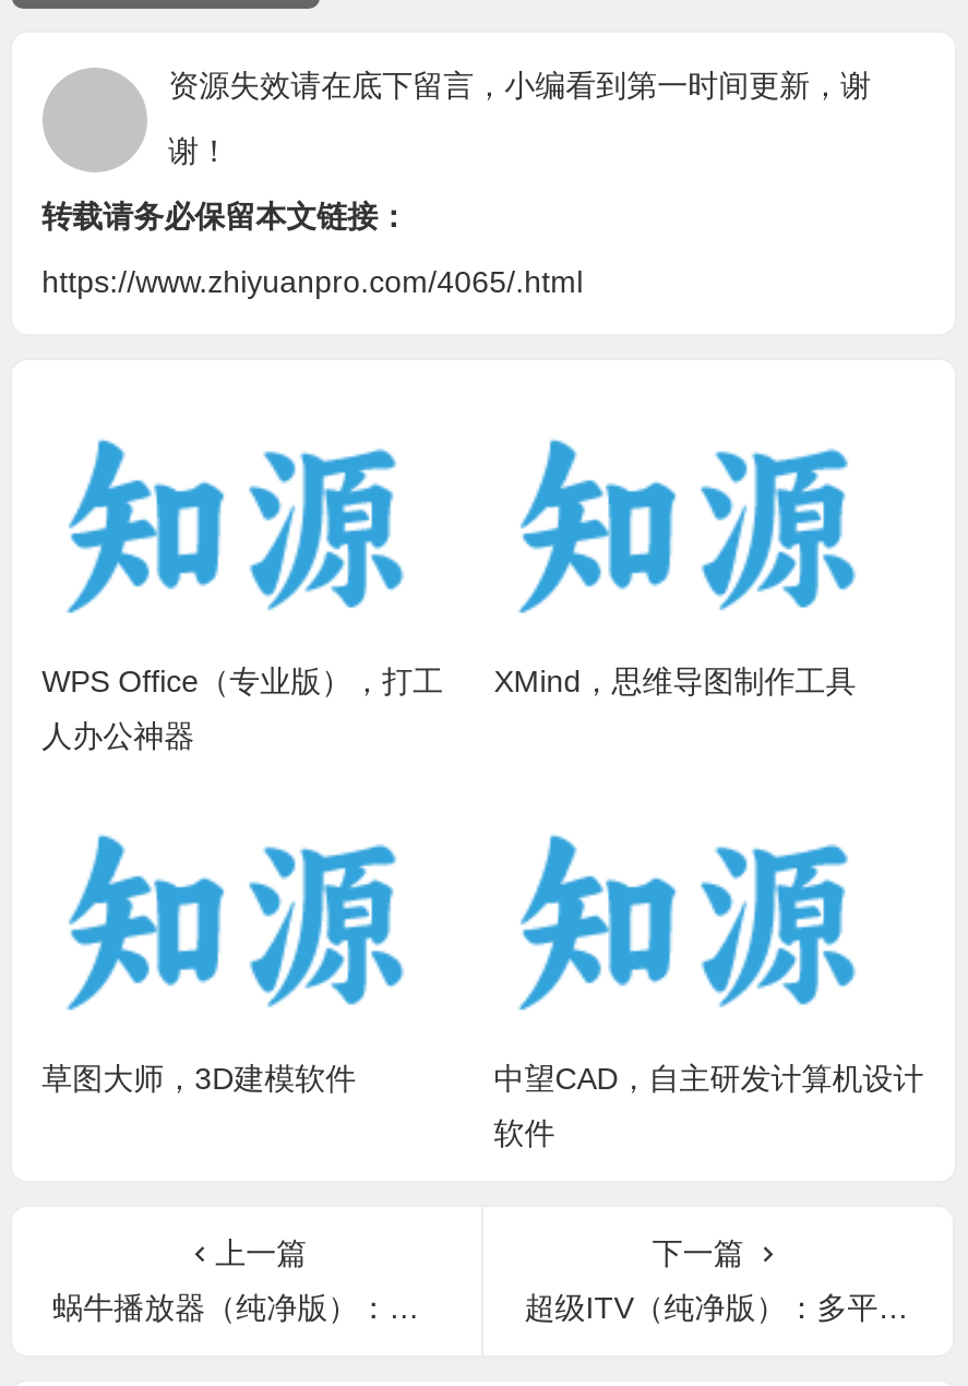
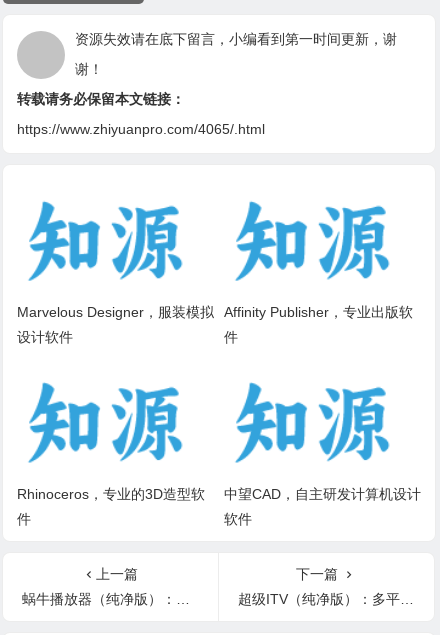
[42,664,443,754] WPS Office（专业版），打工 | 人办公神器 -> [17,304,214,345] Marvelous Designer，服装模拟 | 设计软件
[494,664,856,699] XMind，思维导图制作工具 -> [224,304,413,345] Affinity Publisher，专业出版软 | 件
[42,1061,356,1096] 草图大师，3D建模软件 -> [17,486,205,527] Rhinoceros，专业的3D造型软 | 件

